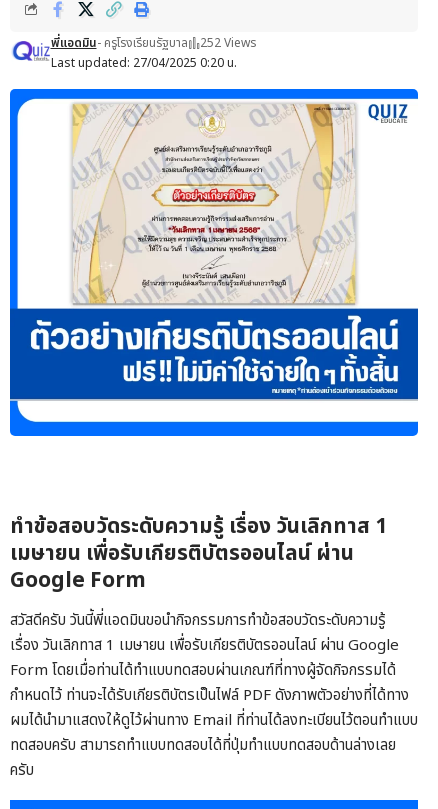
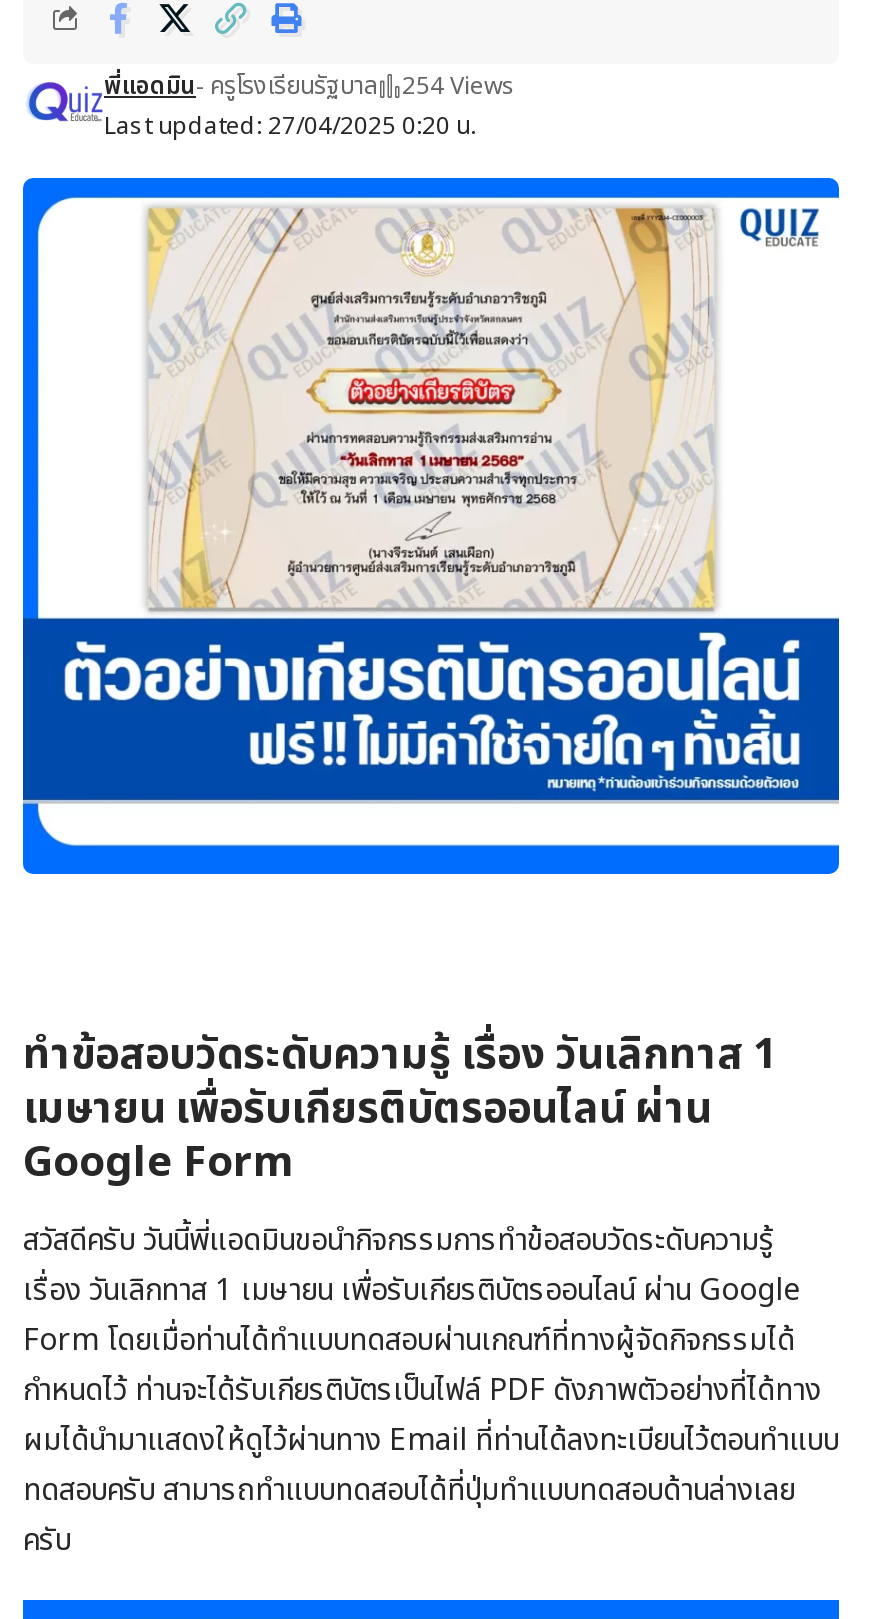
[50,34,256,52] พี่แอดมิน- ครูโรงเรียนรัฐบาล 252 Views -> [104,68,516,104] พี่แอดมิน- ครูโรงเรียนรัฐบาล 254 Views

